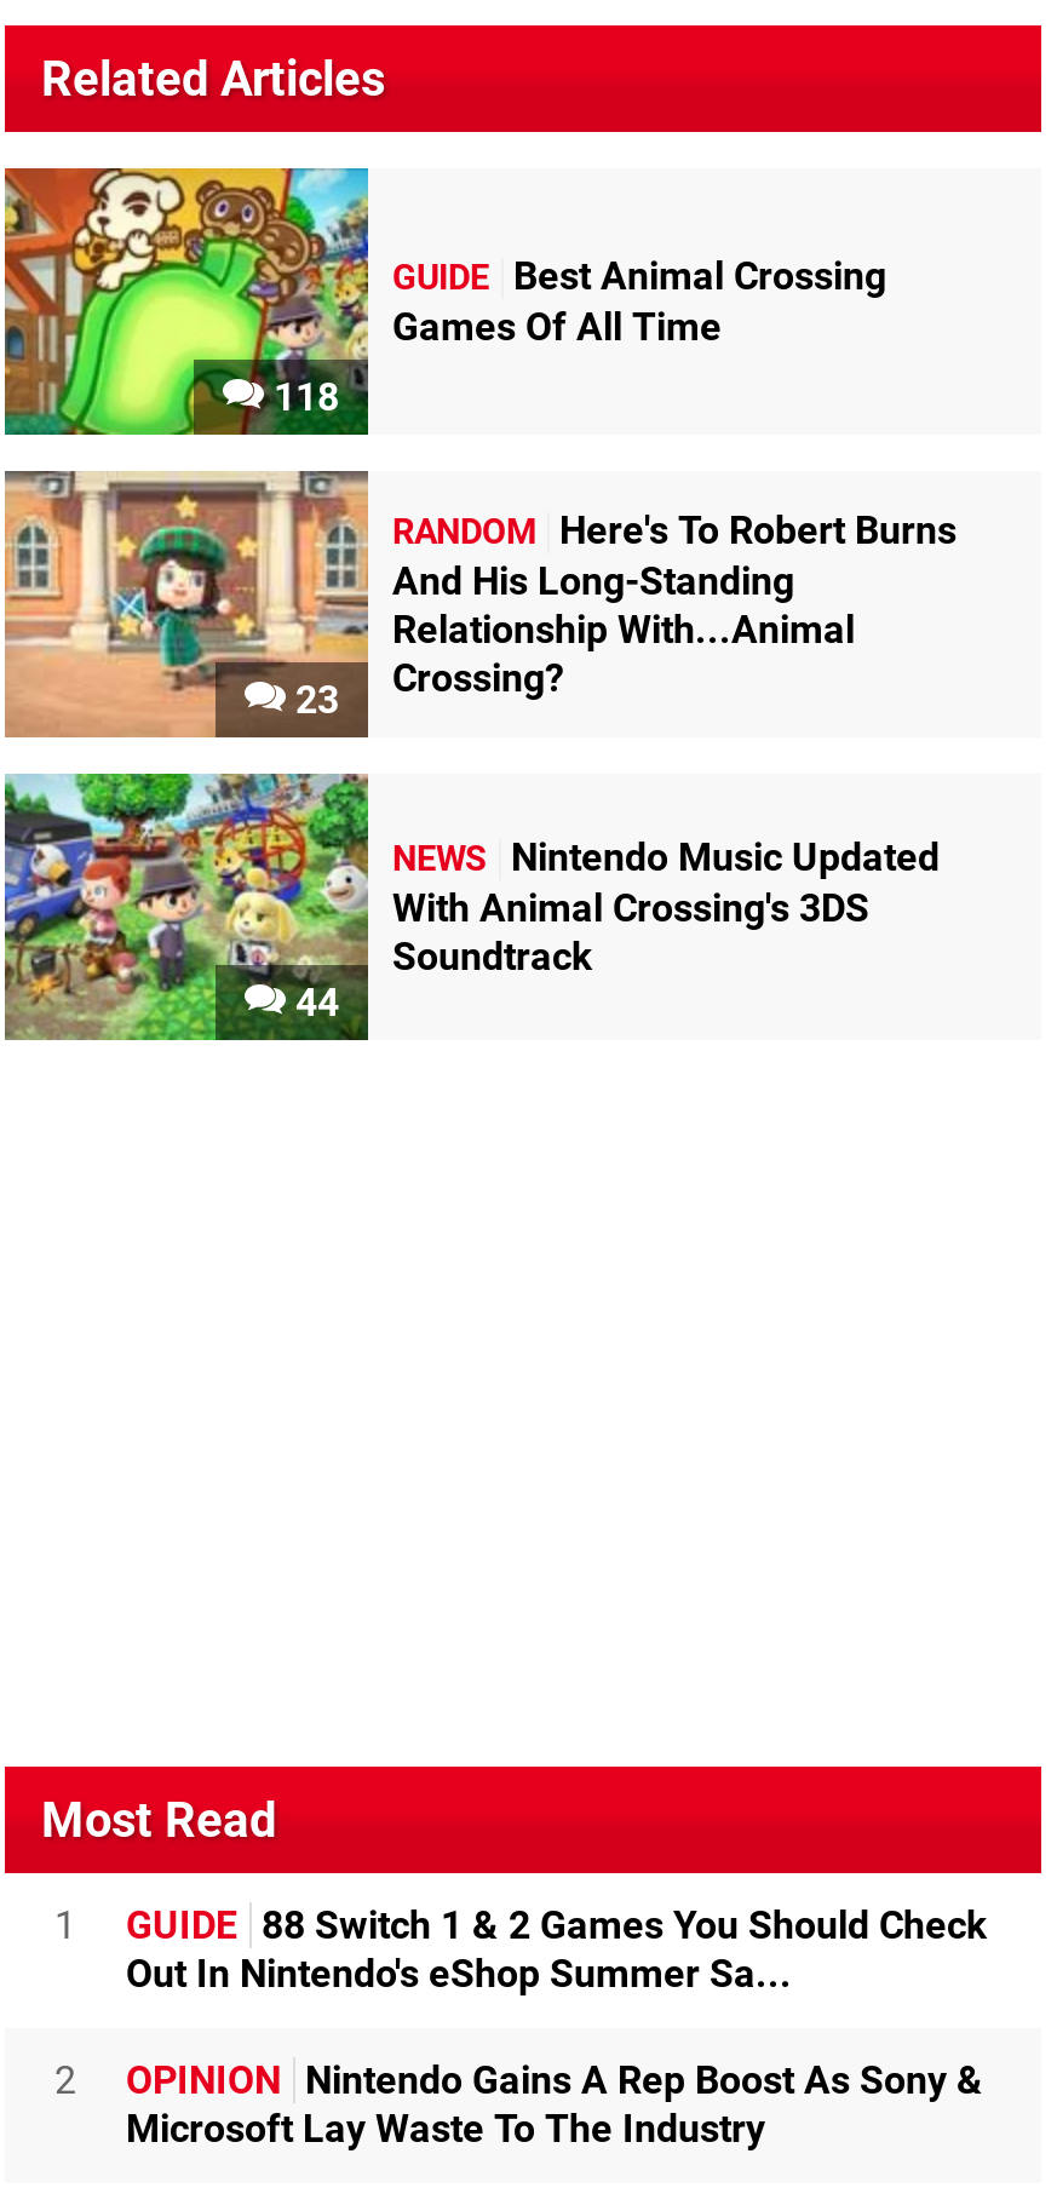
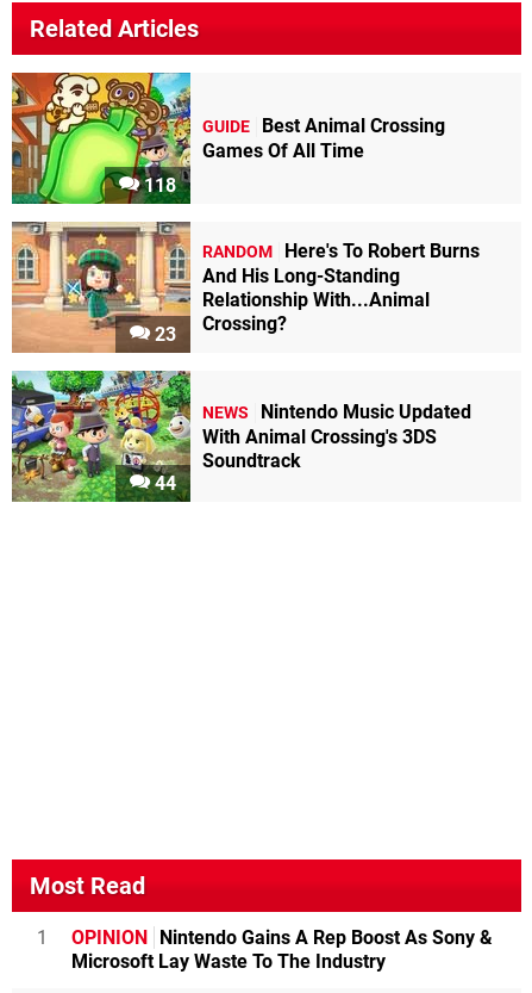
[54,1902,988,2103] GUIDE 88 Switch 1 & 2 Games You Should Check | Out In Nintendo's eShop Summer Sa... | 2 -> none

